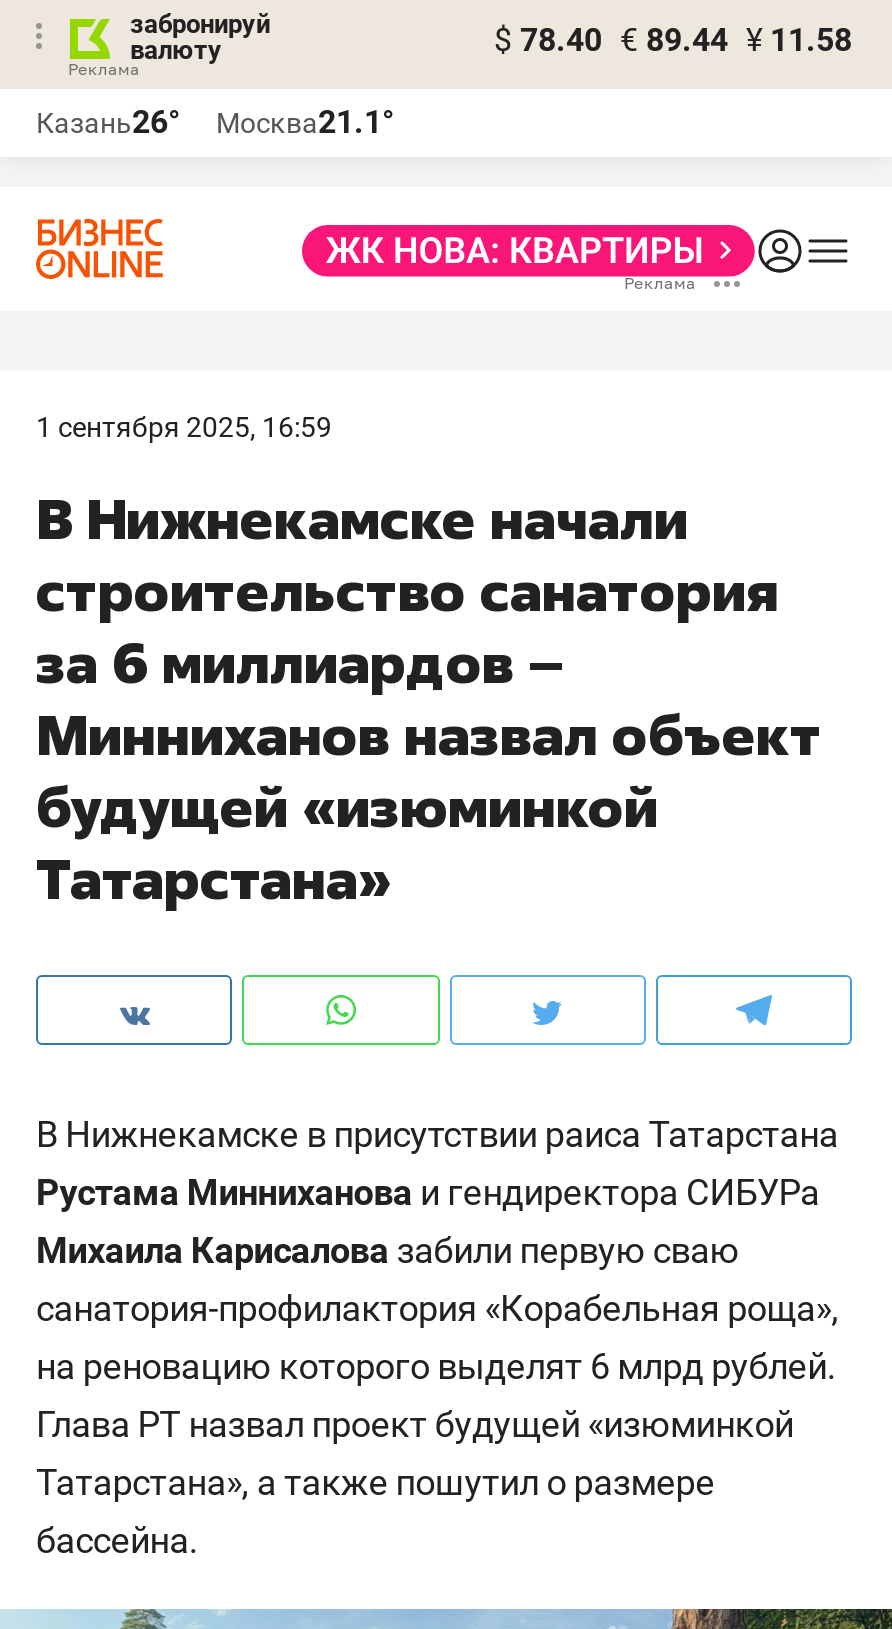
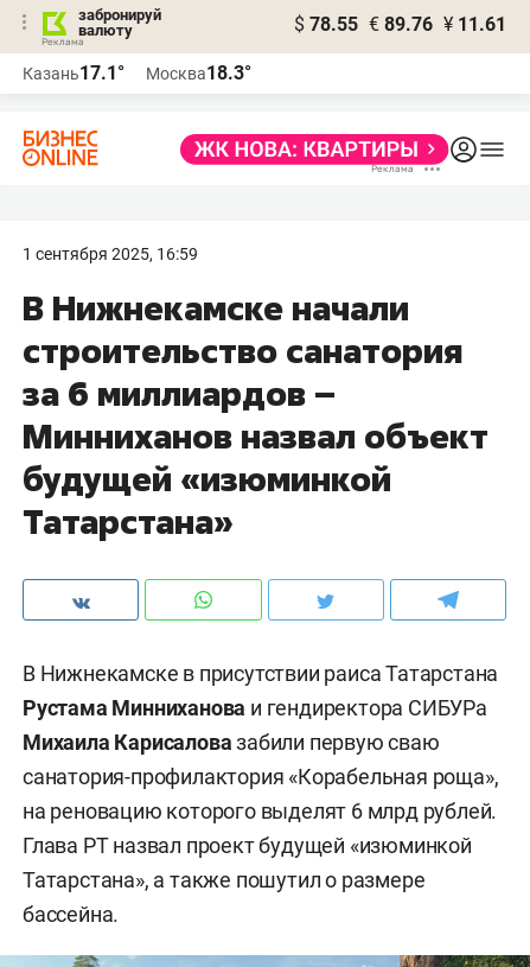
[494,21,852,59] $ 78.40 € 89.44 ¥ 11.58 -> [294,13,506,36] $ 78.55 € 89.76 ¥ 11.61
[36,103,180,141] Казань26° -> [23,62,124,84] Казань17.1°
[216,103,394,141] Москва21.1° -> [146,62,251,84] Москва18.3°

